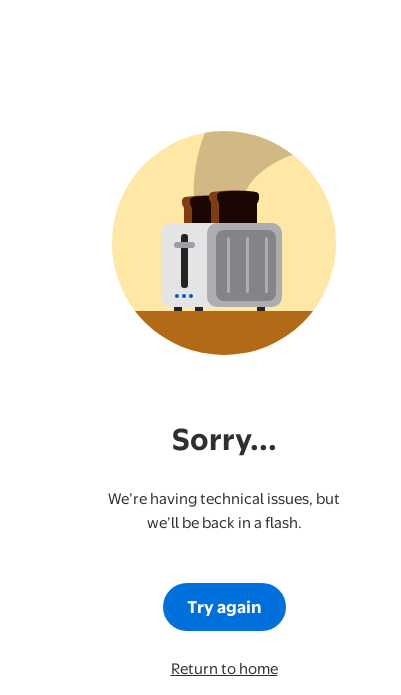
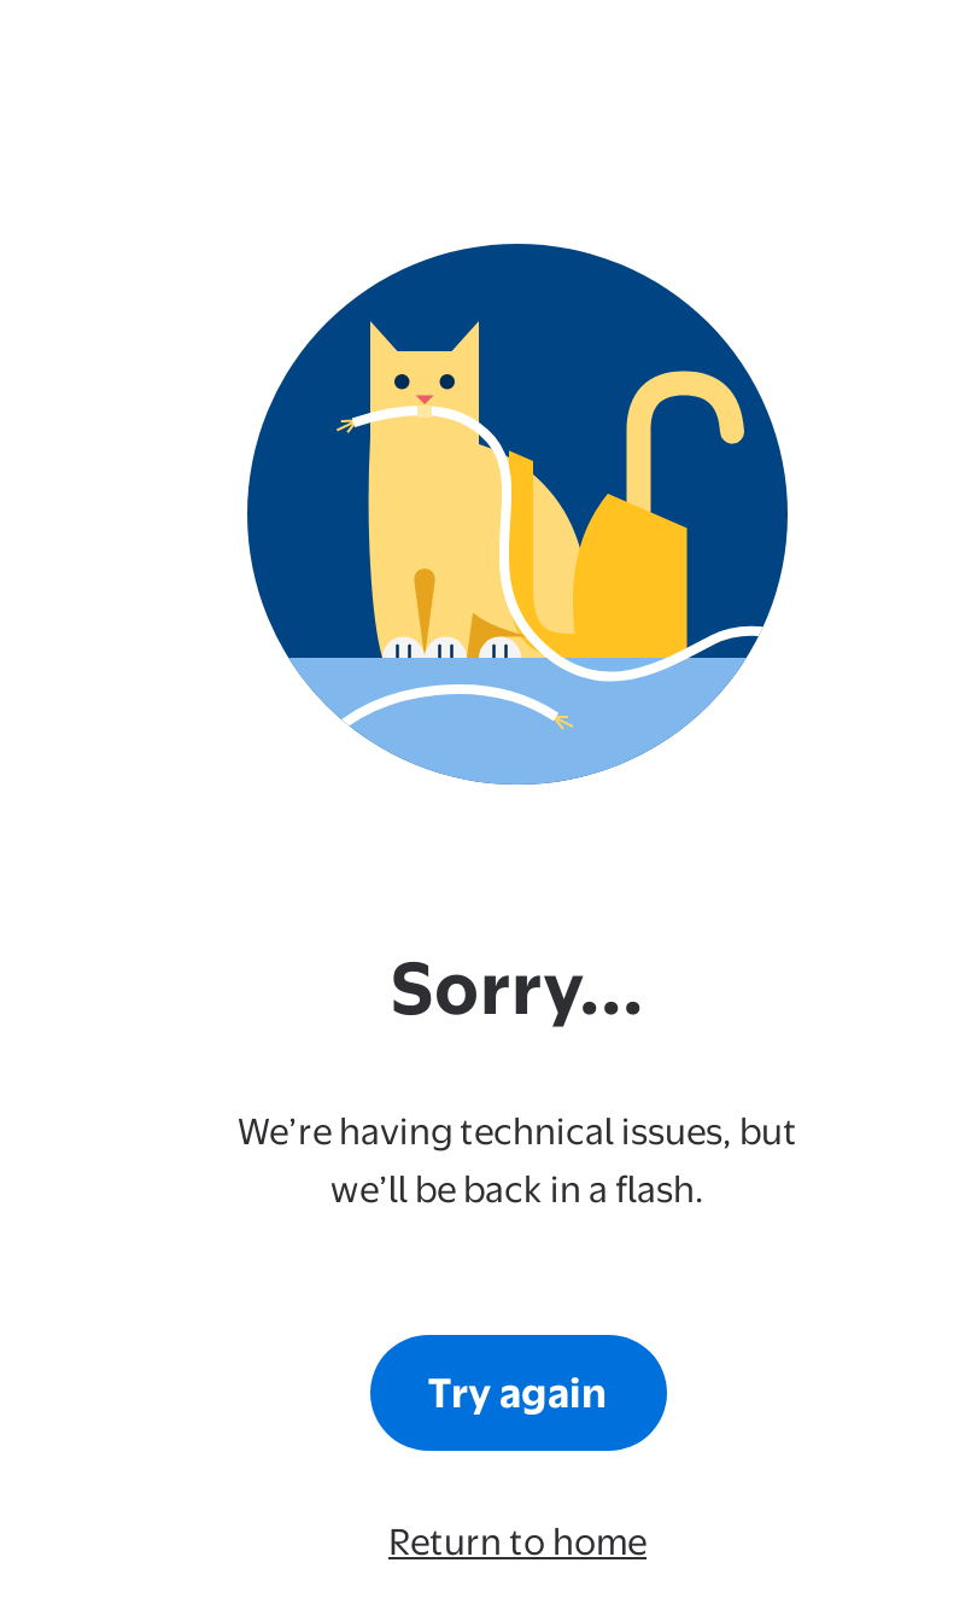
[112,131,336,356] [image] -> [245,241,790,787] [image]

